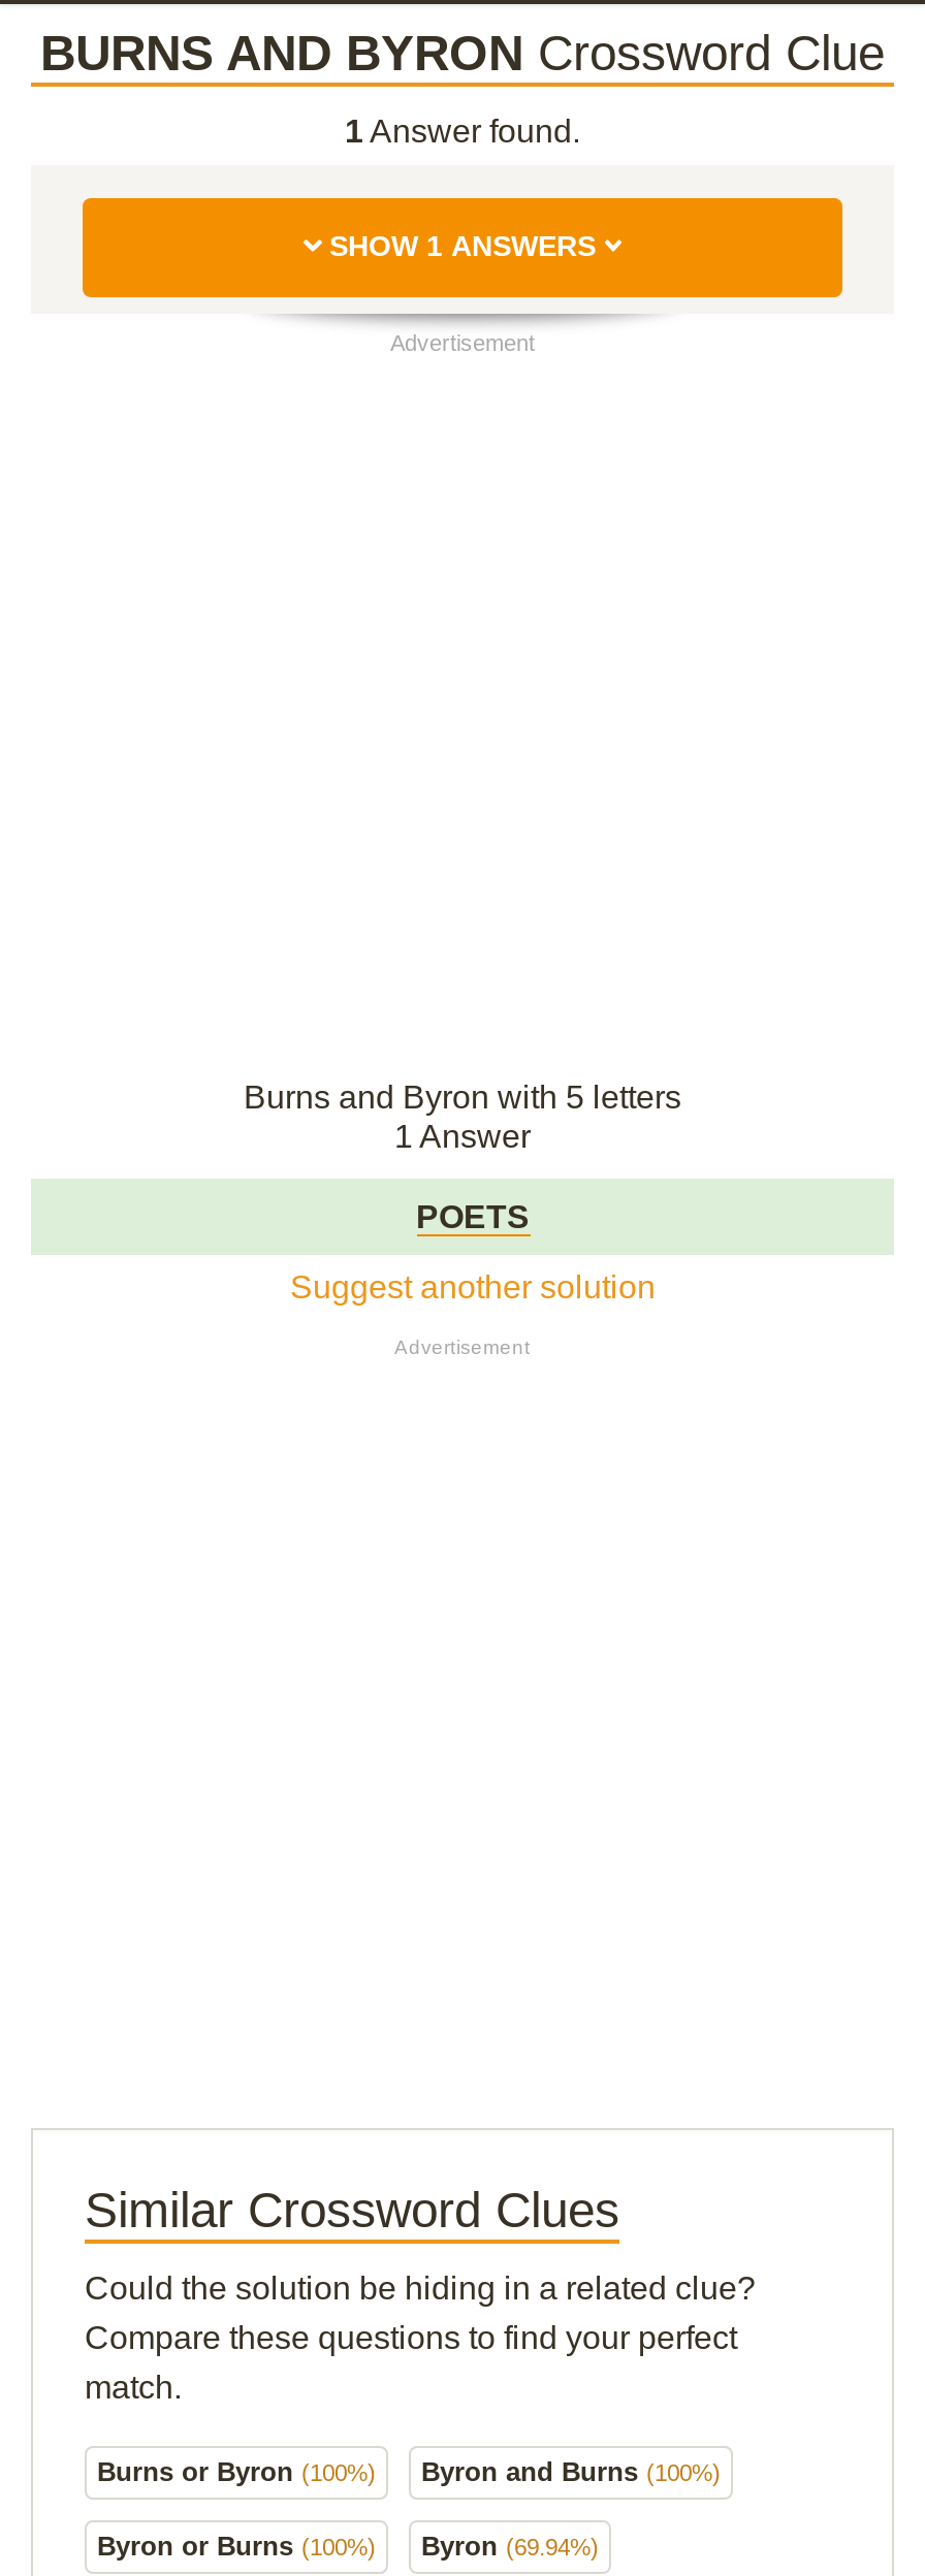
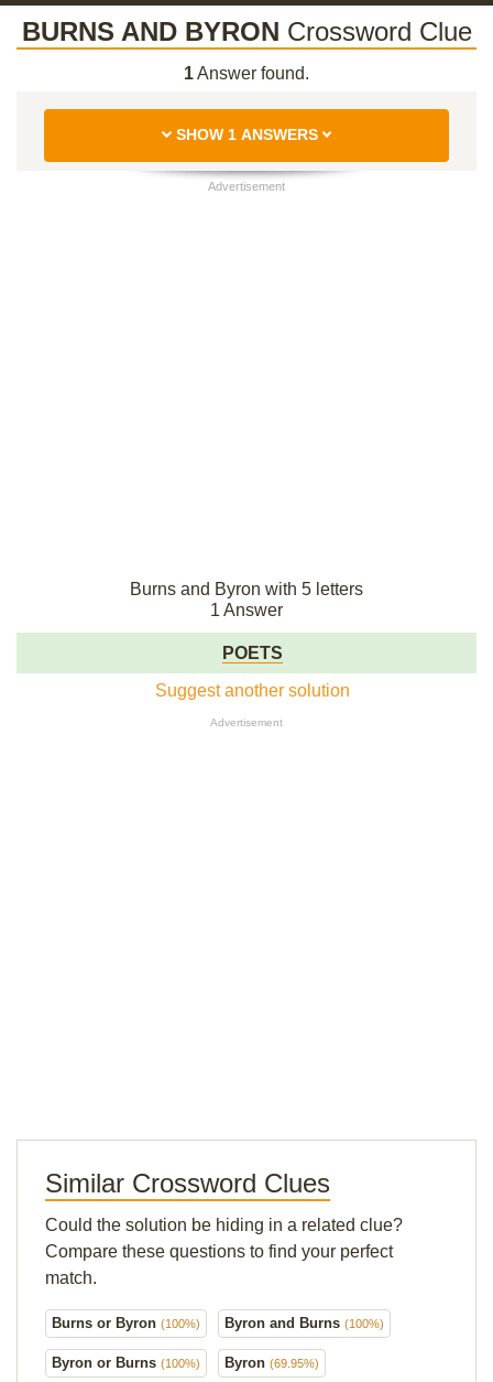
[97,2530,599,2561] Byron or Burns (100%) Byron (69.94%) -> [52,1354,319,1371] Byron or Burns (100%) Byron (69.95%)

